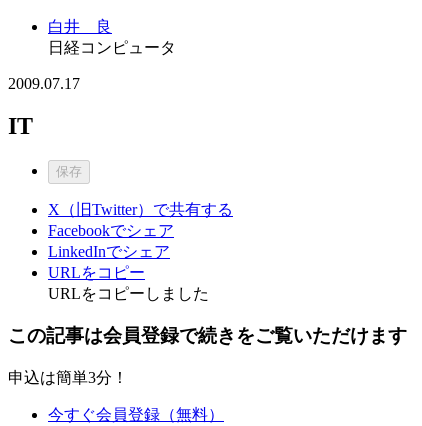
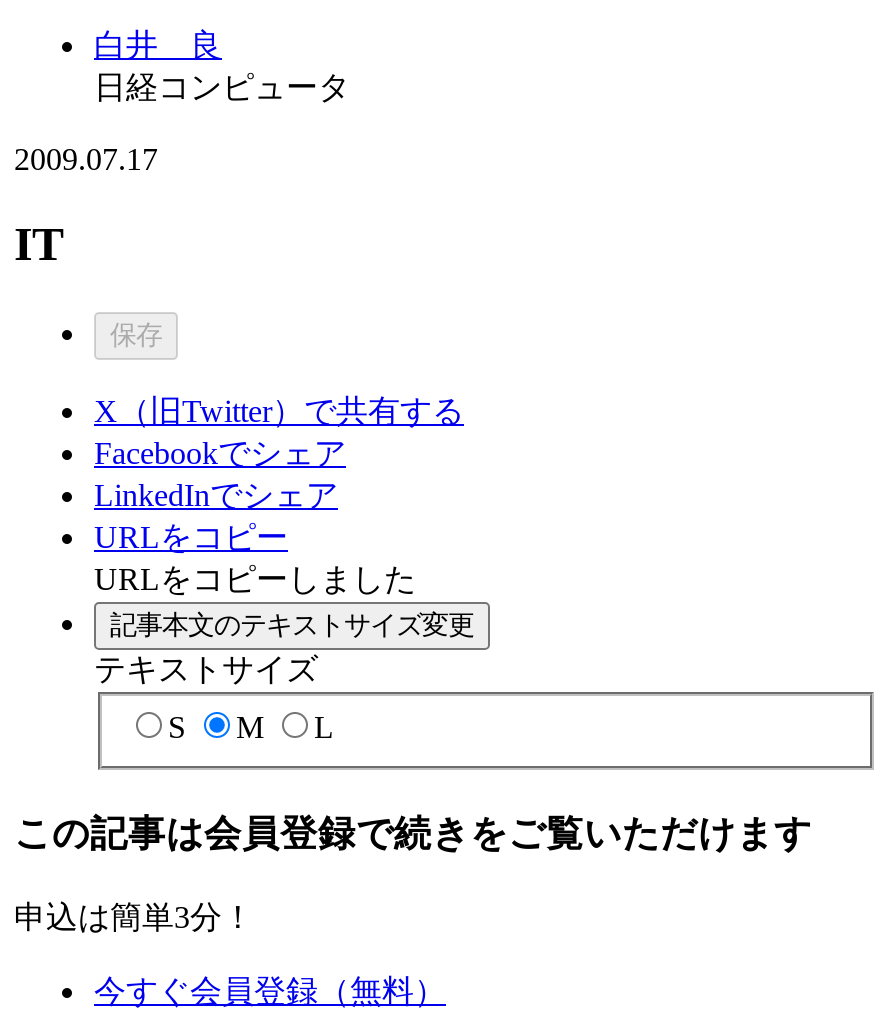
none -> [94,609,474,744] 記事本文のテキストサイズ変更 | テキストサイズ | S | M | L

